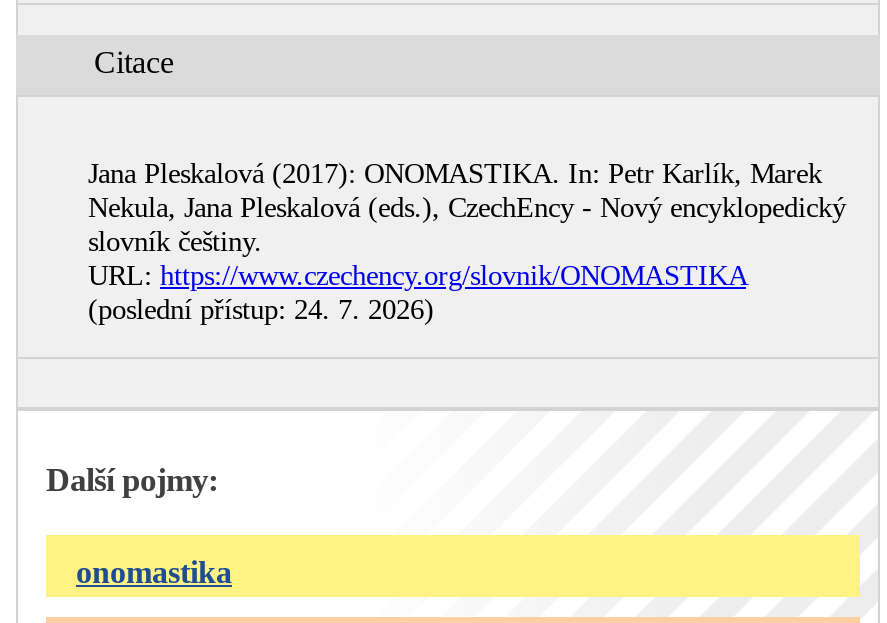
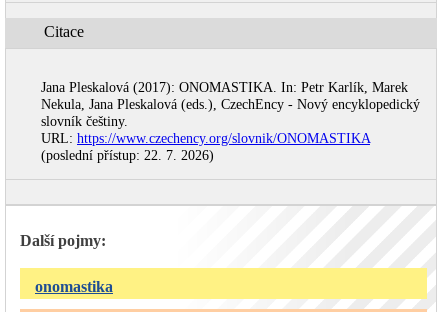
[88,293,434,325] (poslední přístup: 24. 7. 2026) -> [41,147,214,163] (poslední přístup: 22. 7. 2026)

